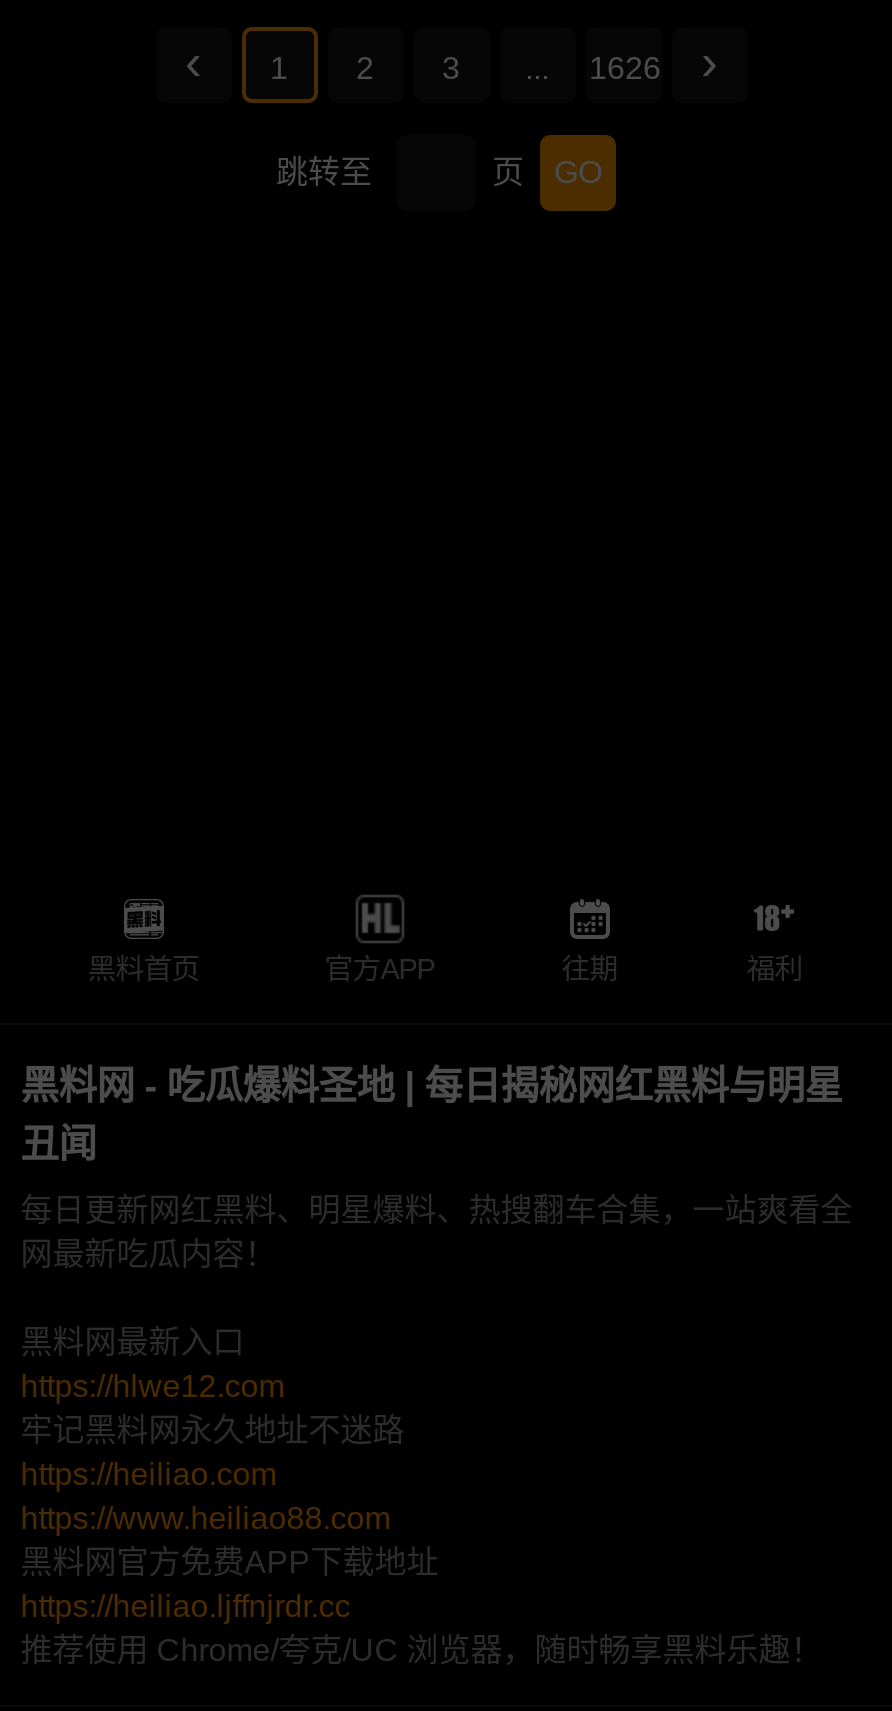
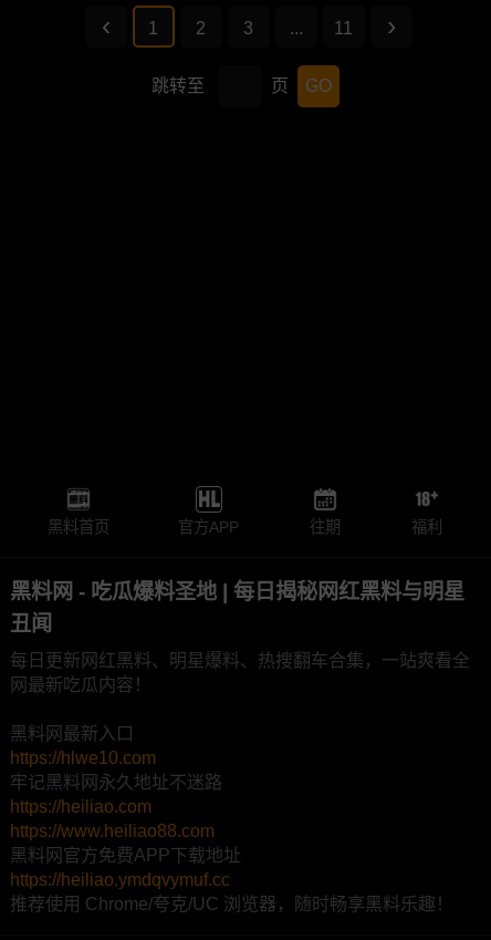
[589,51,661,85] 1626 -> [334,19,353,38] 11
[20,1370,284,1404] https://hlwe12.com -> [10,749,156,768] https://hlwe10.com
[20,1590,350,1624] https://heiliao.ljffnjrdr.cc -> [10,871,230,889] https://heiliao.ymdqvymuf.cc

